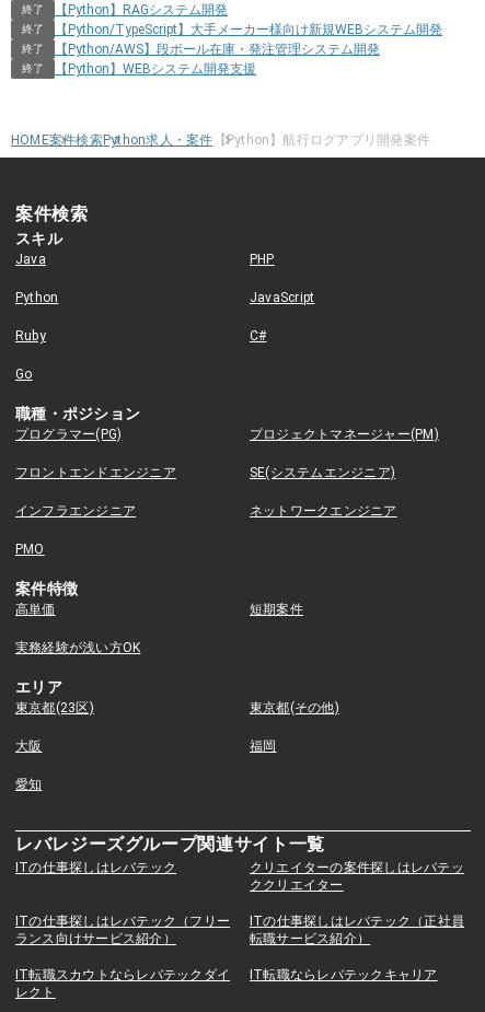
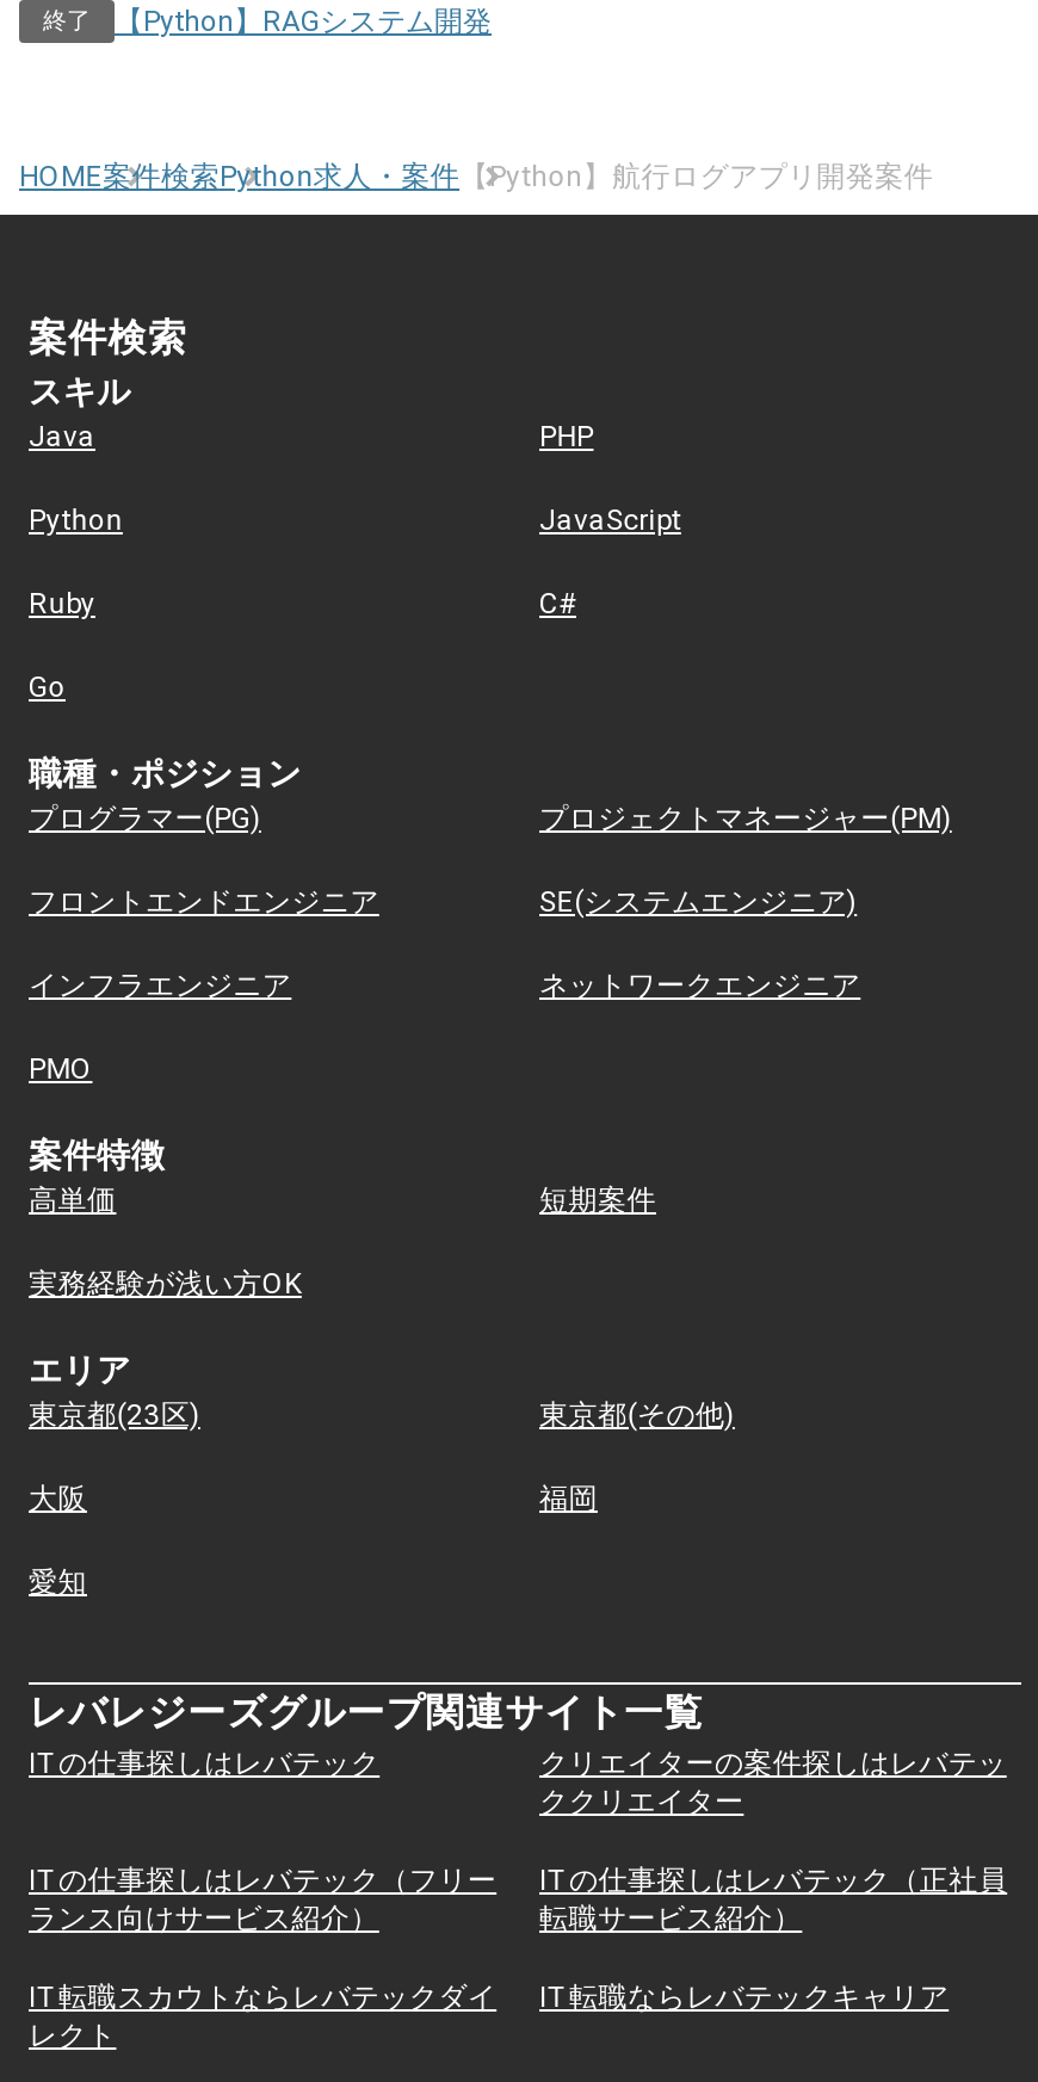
[22,22,442,77] 終了 | 【Python/TypeScript】大手メーカー様向け新規WEBシステム開発 | 終了 | 【Python/AWS】段ボール在庫・発注管理システム開発 | 終了 | 【Python】WEBシステム開発支援 -> none

